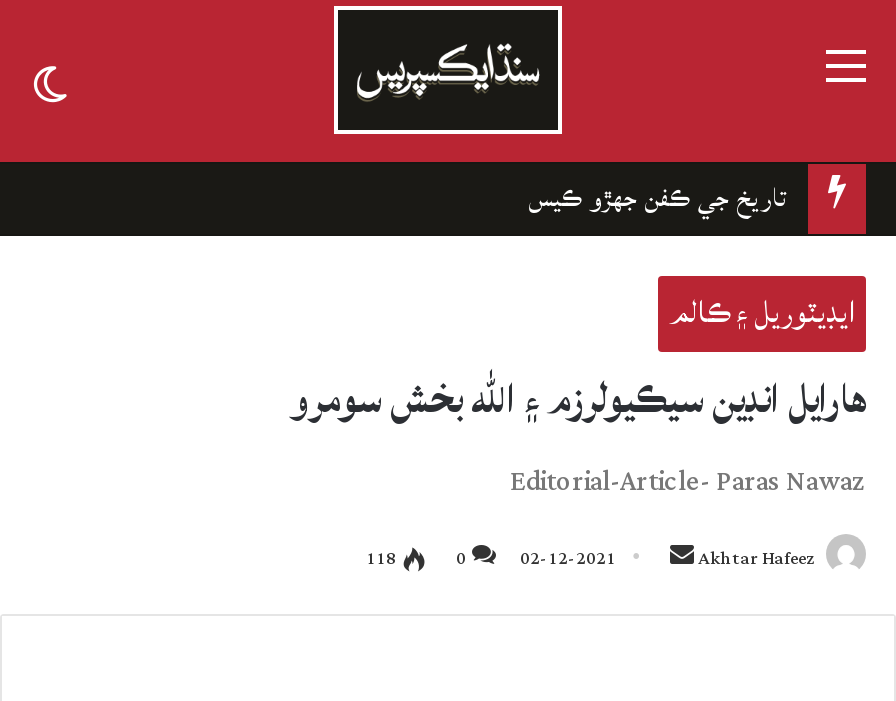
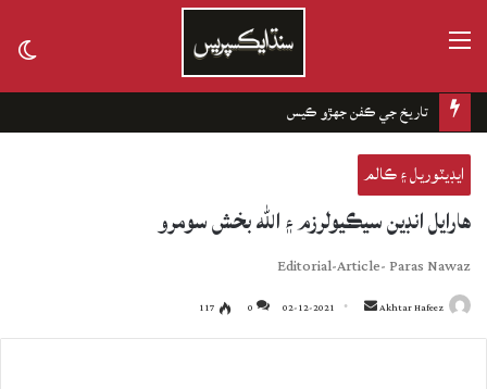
[366,542,396,576] 118 -> [199,299,215,317] 117

